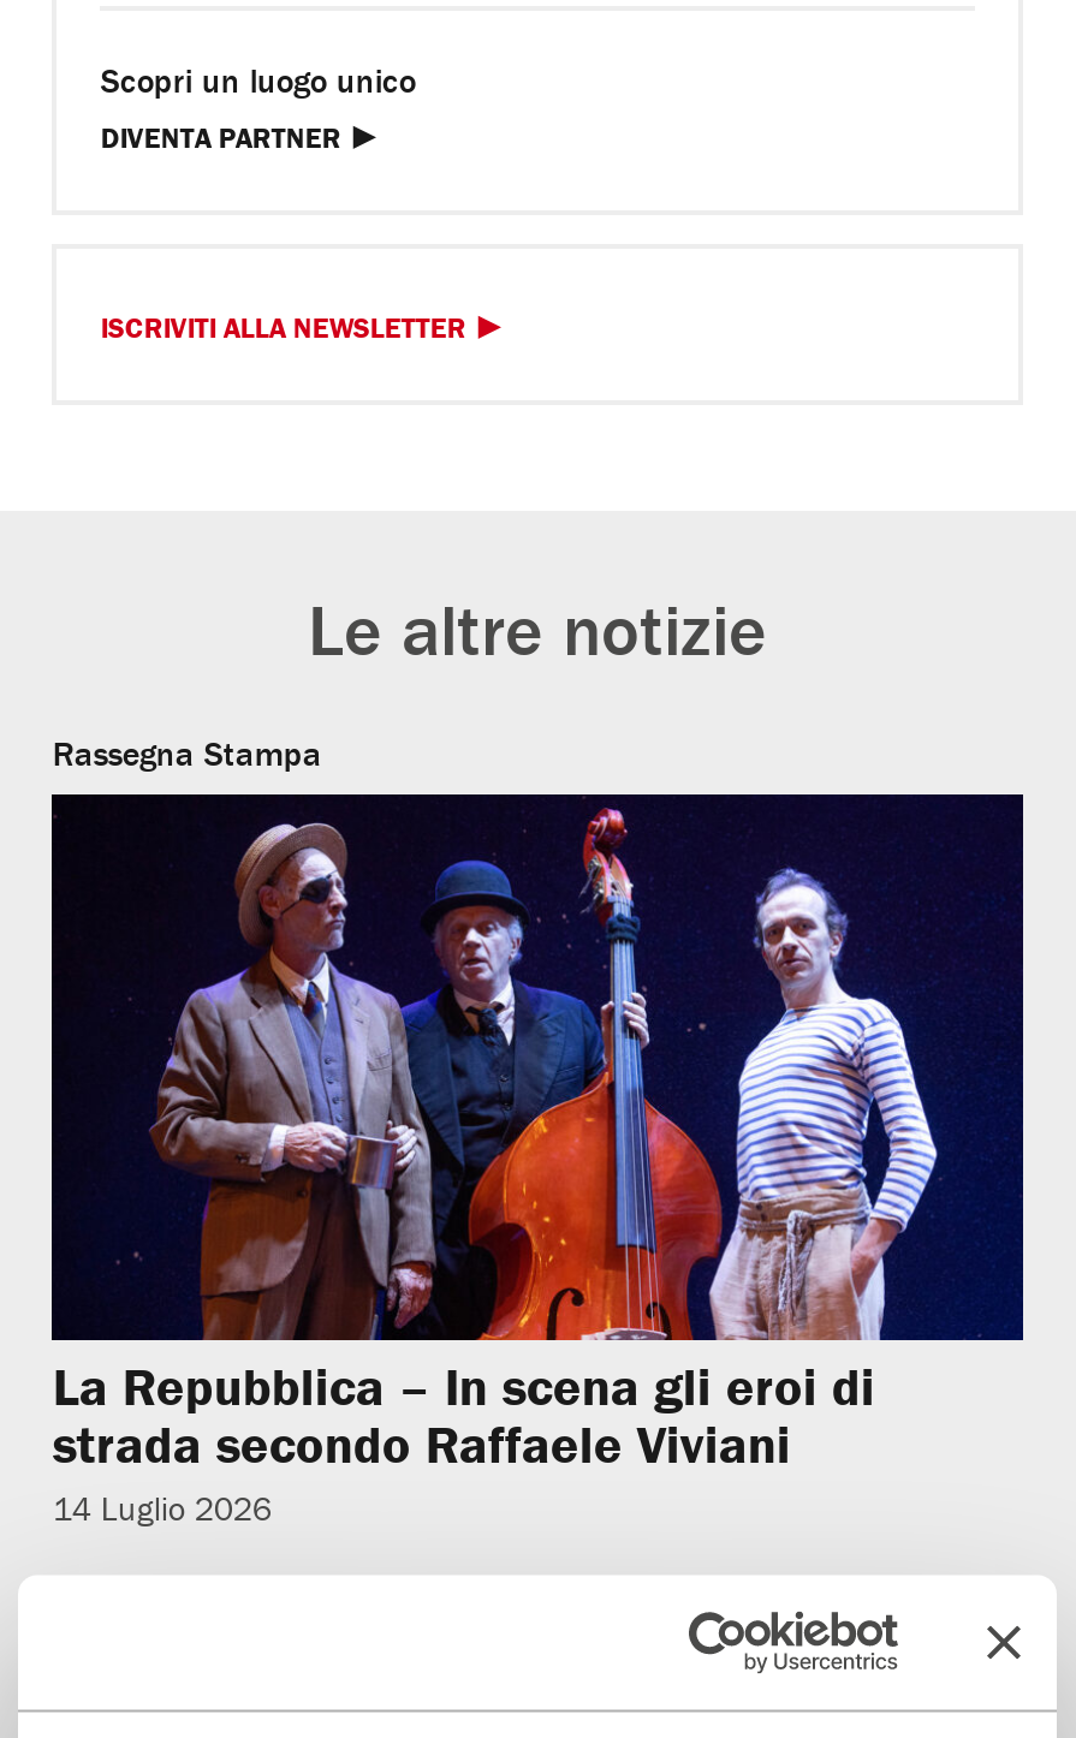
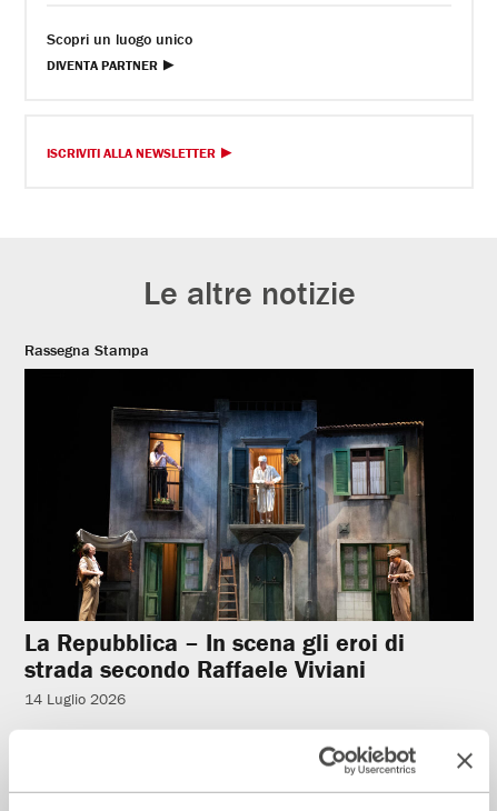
[73,794,1023,1343] [image] -> [37,369,474,622] [image]

